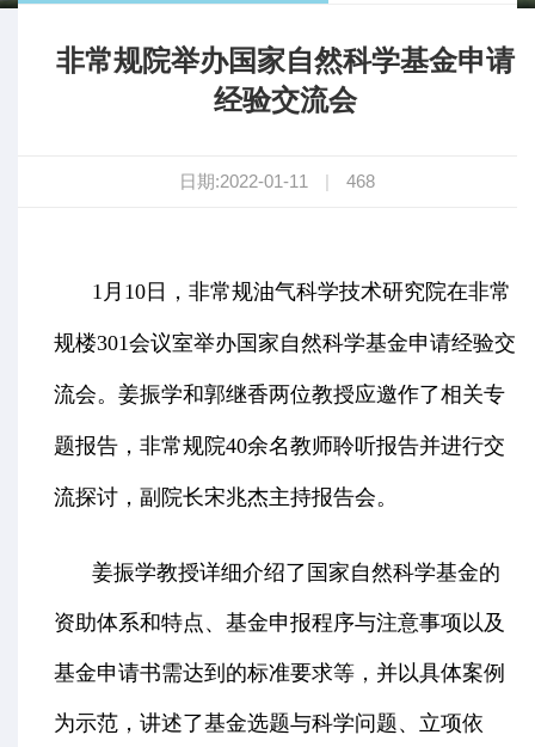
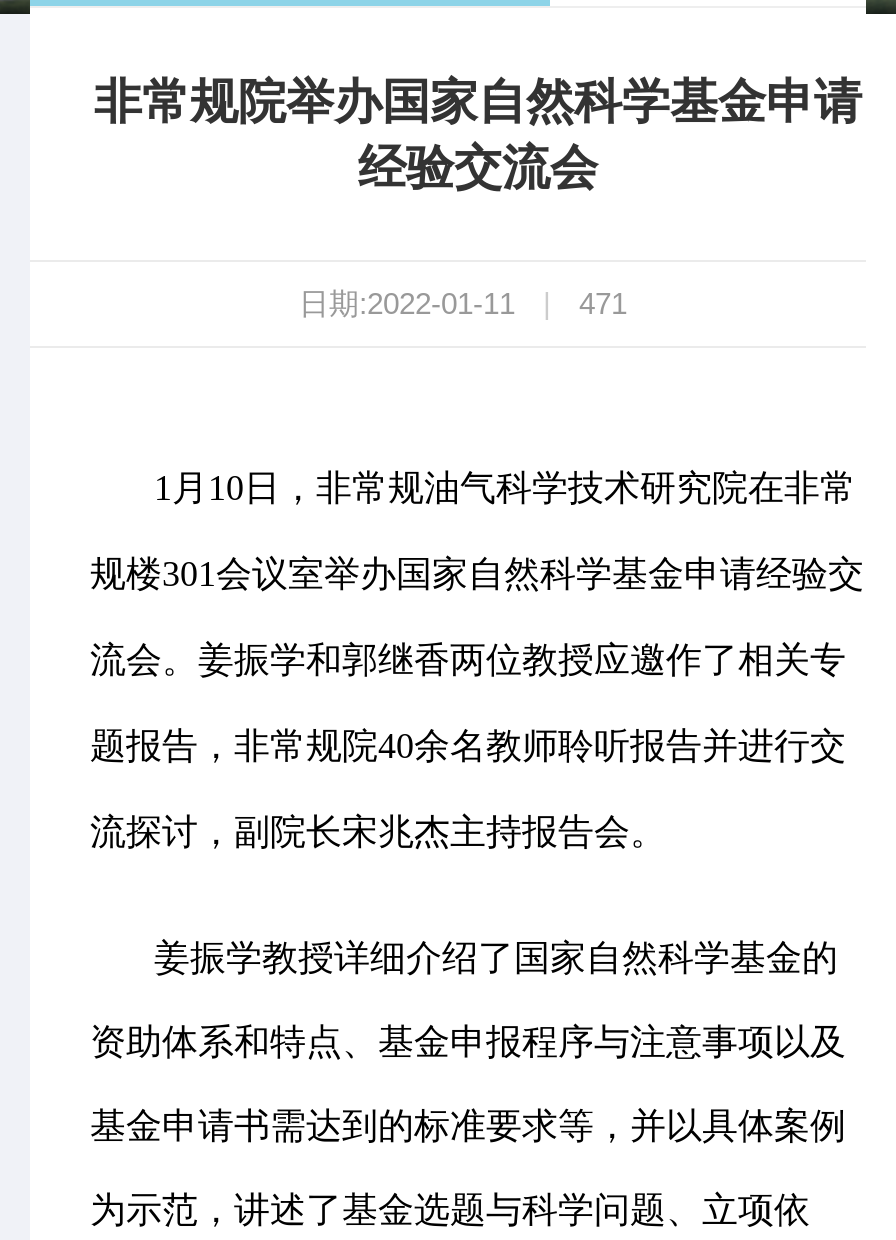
[346,170,374,191] 468 -> [579,285,627,319] 471

